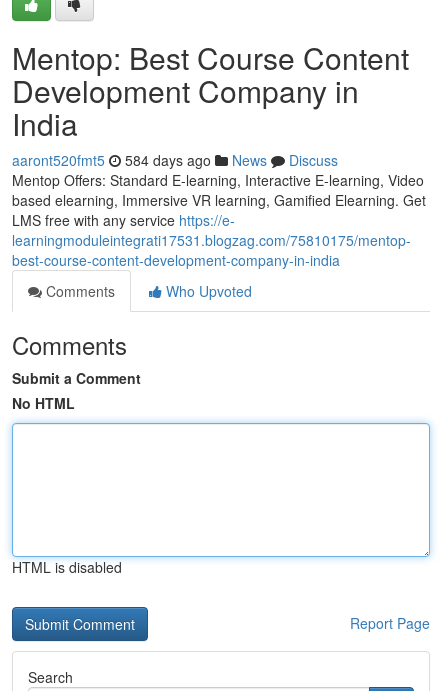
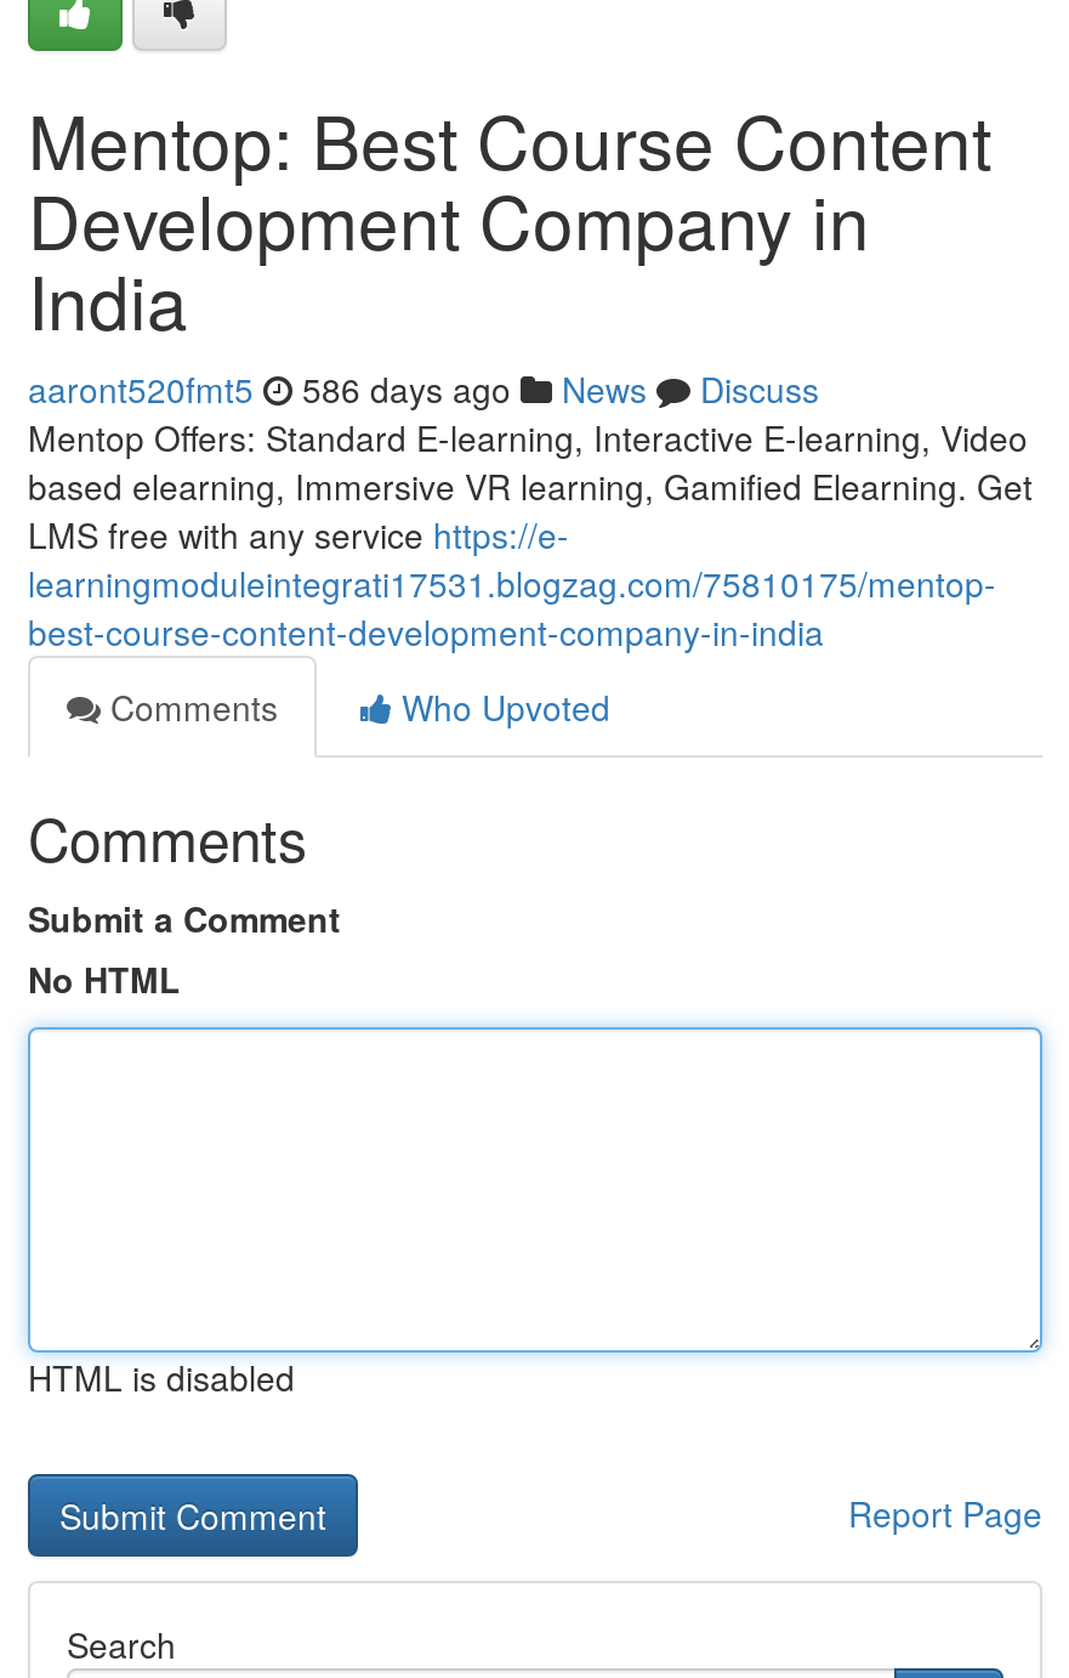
[12,150,338,170] aaront520fmt5 584 days ago News Discuss -> [28,364,819,413] aaront520fmt5 586 days ago News Discuss

